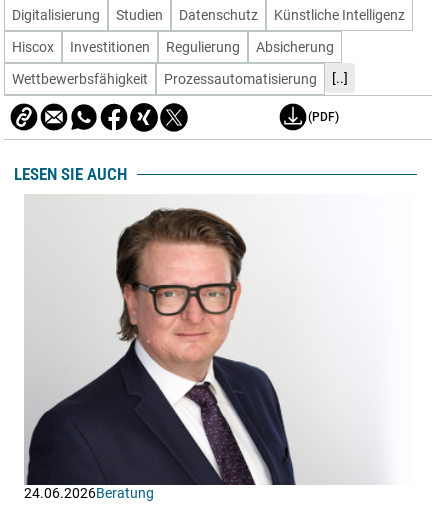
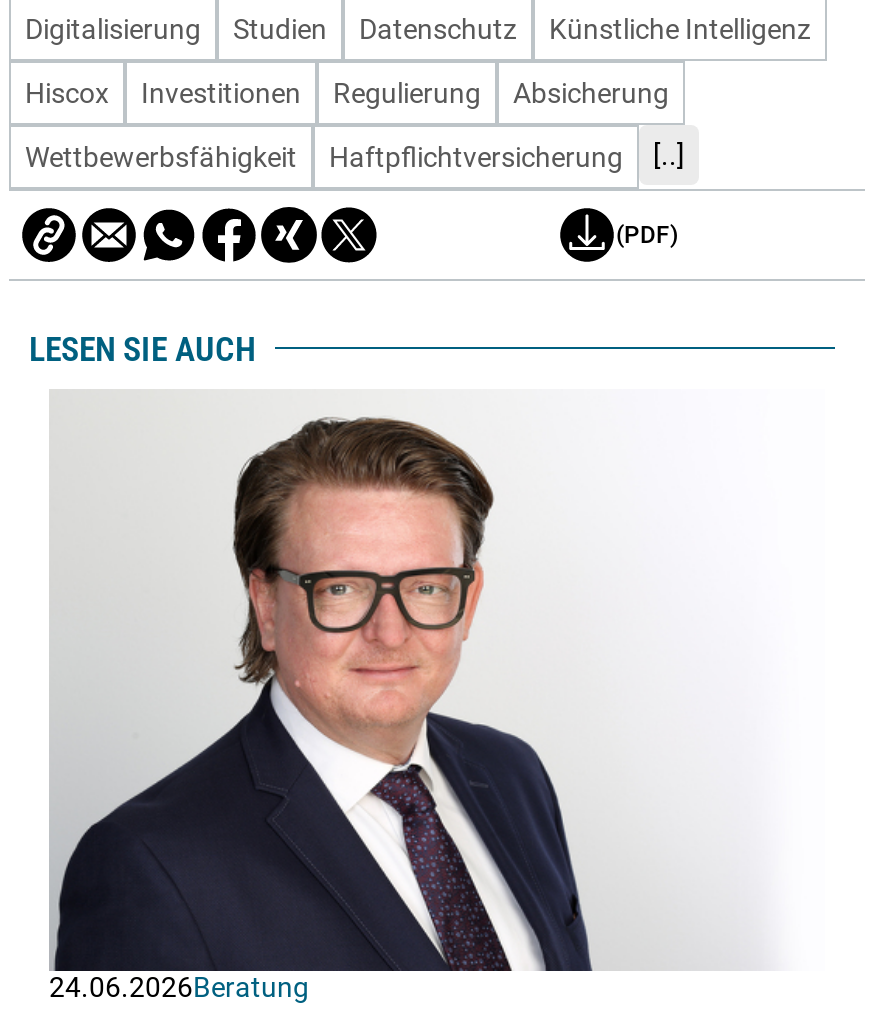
[164,71,317,87] Prozessautomatisierung -> [329,141,623,173] Haftpflichtversicherung

